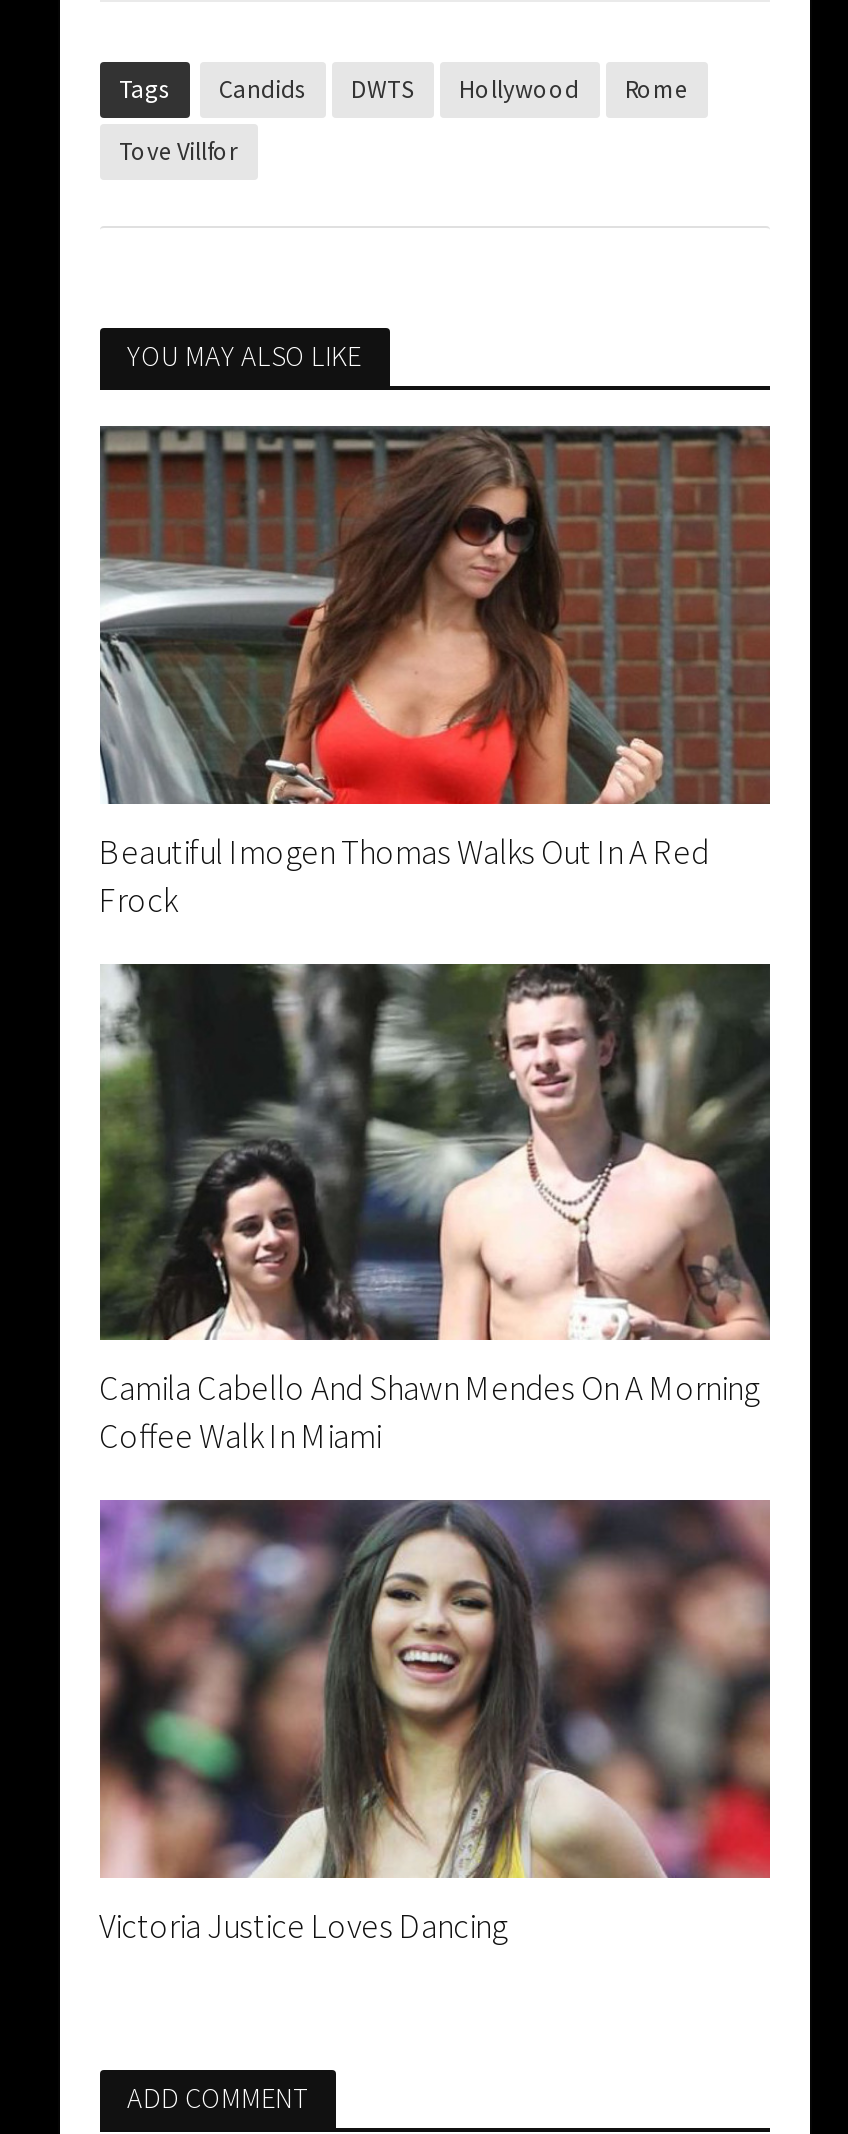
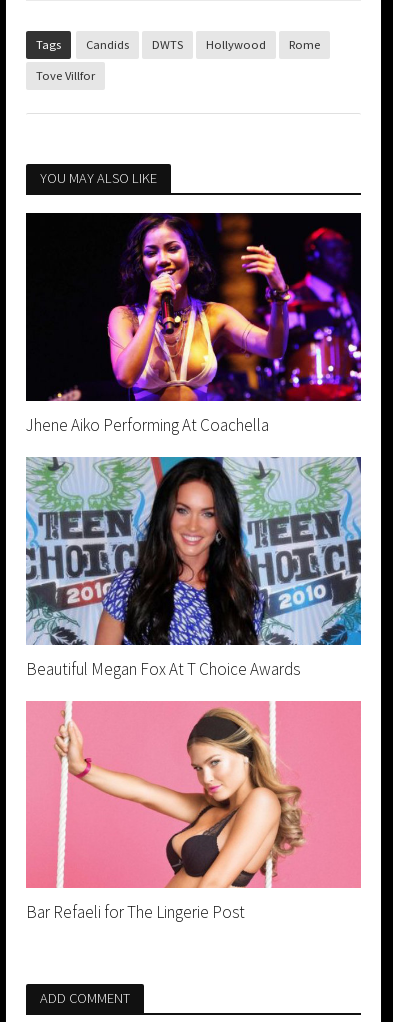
[98,426,772,921] [image] | Beautiful Imogen Thomas Walks Out In A Red | Frock -> [25,213,362,436] [image] | Jhene Aiko Performing At Coachella
[98,962,772,1458] [image] | Camila Cabello And Shawn Mendes On A Morning | Coffee Walk In Miami -> [25,456,362,679] [image] | Beautiful Megan Fox At T Choice Awards
[98,1498,772,1947] [image] | Victoria Justice Loves Dancing -> [25,713,361,923] [image] | Bar Refaeli for The Lingerie Post

